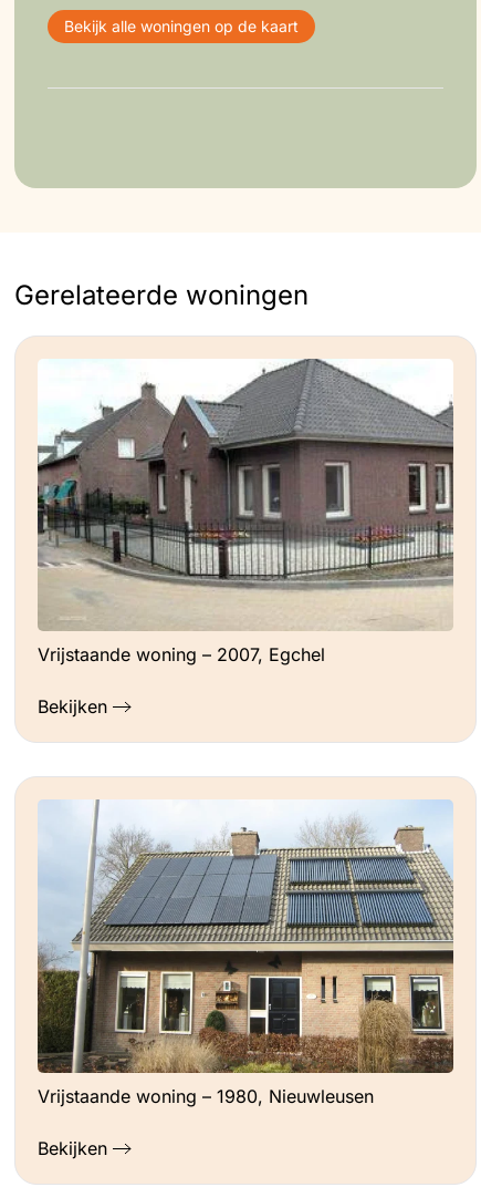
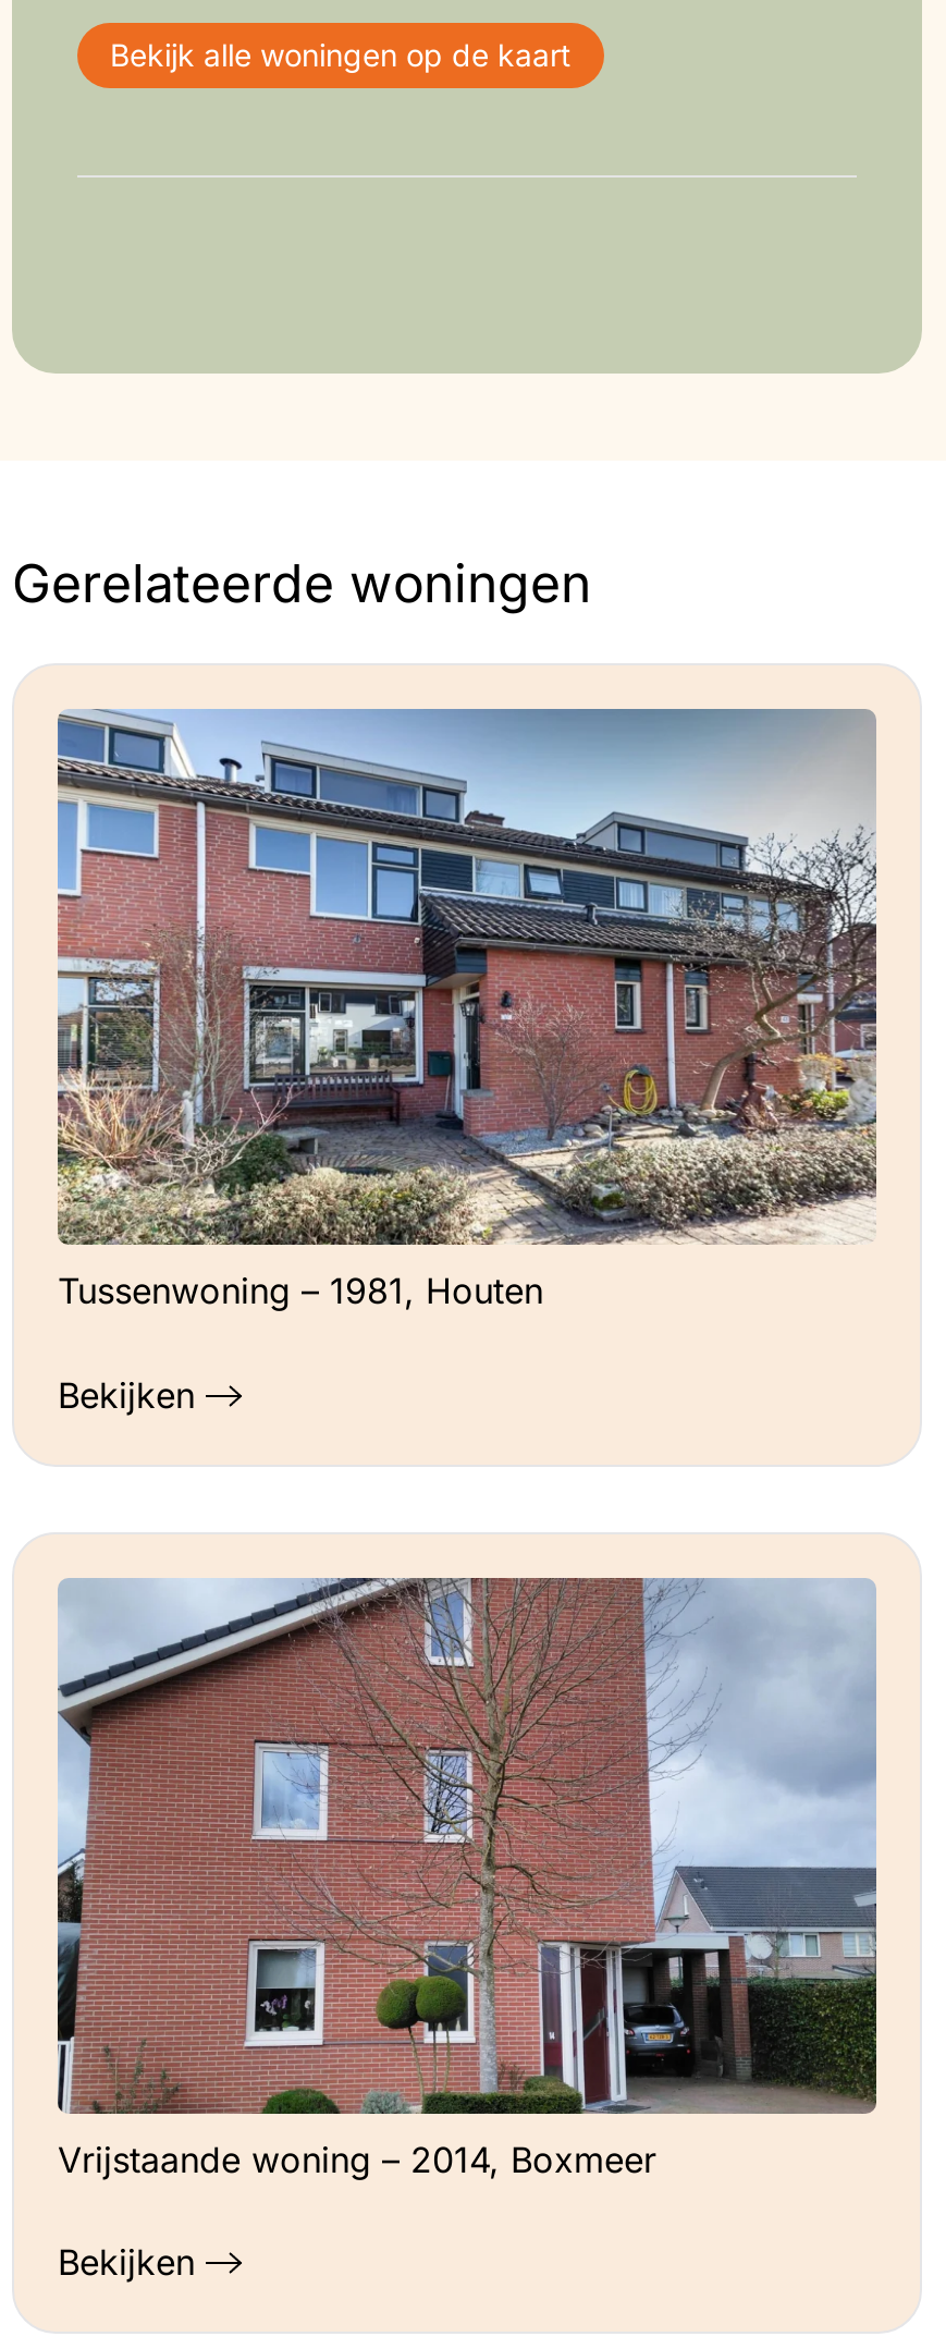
[36,359,454,666] [image] | Vrijstaande woning – 2007, Egchel -> [56,707,879,1313] [image] | Tussenwoning – 1981, Houten
[36,799,454,1107] [image] | Vrijstaande woning – 1980, Nieuwleusen -> [56,1576,879,2181] [image] | Vrijstaande woning – 2014, Boxmeer

